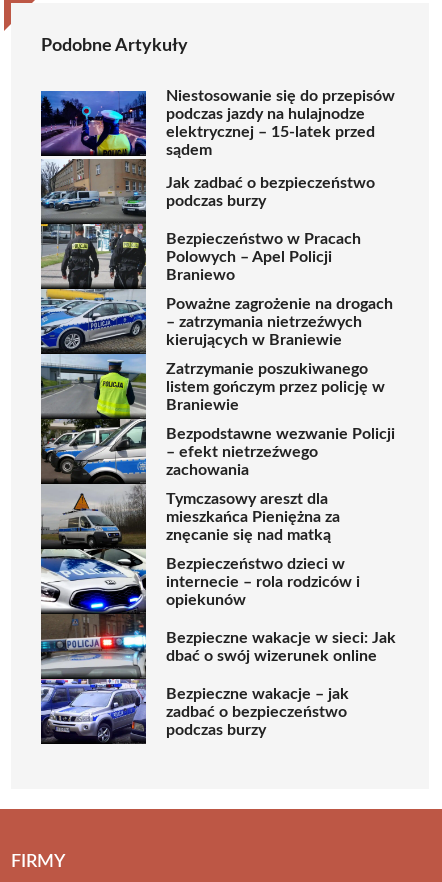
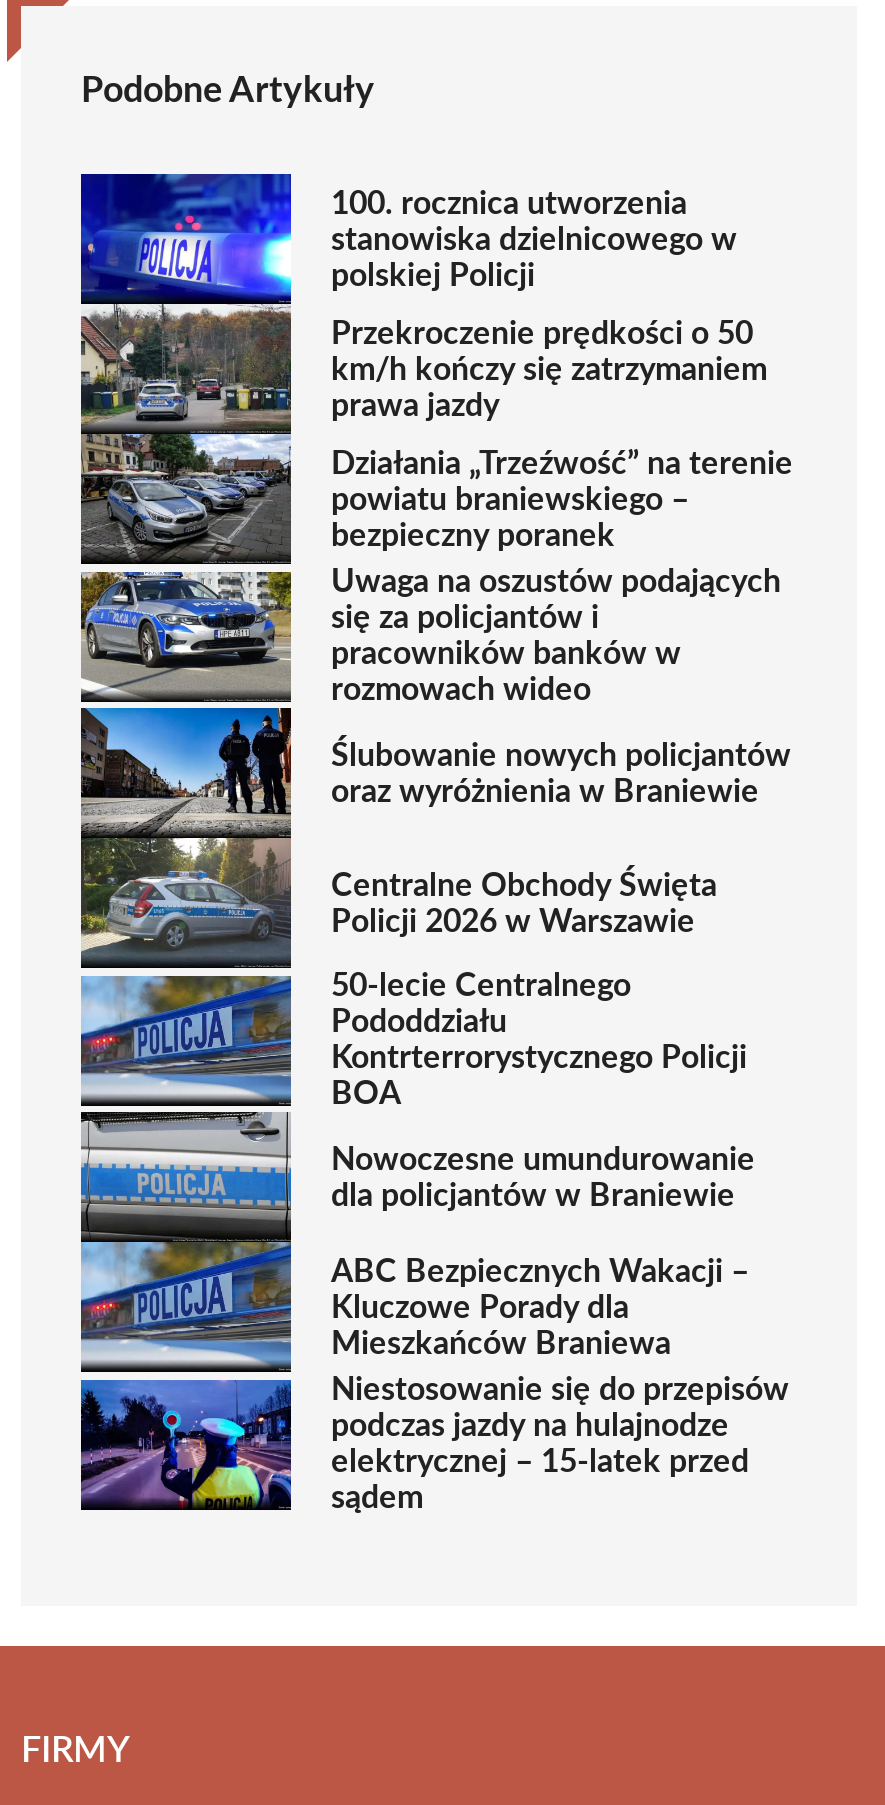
none -> [331,187,793,1359] 100. rocznica utworzenia | stanowiska dzielnicowego w | polskiej Policji | Przekroczenie prędkości o 50 | km/h kończy się zatrzymaniem | prawa jazdy | Działania „Trzeźwość” na terenie | powiatu braniewskiego – | bezpieczny poranek | Uwaga na oszustów podających | się za policjantów i | pracowników banków w | rozmowach wideo | Ślubowanie nowych policjantów | oraz wyróżnienia w Braniewie | Centralne Obchody Święta | Policji 2026 w Warszawie | 50-lecie Centralnego | Pododdziału | Kontrterrorystycznego Policji | BOA | Nowoczesne umundurowanie | dla policjantów w Braniewie | ABC Bezpiecznych Wakacji – | Kluczowe Porady dla | Mieszkańców Braniewa
moved [166,88,395,158] -> [331,1374,789,1514]: Niestosowanie się do przepisów | podczas jazdy na hulajnodze | elektrycznej – 15-latek przed | sądem
[40,158,147,745] [image] -> [79,172,293,1374] [image]
[166,174,396,737] Jak zadbać o bezpieczeństwo | podczas burzy | Bezpieczeństwo w Pracach | Polowych – Apel Policji | Braniewo | Poważne zagrożenie na drogach | – zatrzymania nietrzeźwych | kierujących w Braniewie | Zatrzymanie poszukiwanego | listem gończym przez policję w | Braniewie | Bezpodstawne wezwanie Policji | – efekt nietrzeźwego | zachowania | Tymczasowy areszt dla | mieszkańca Pieniężna za | znęcanie się nad matką | Bezpieczeństwo dzieci w | internecie – rola rodziców i | opiekunów | Bezpieczne wakacje w sieci: Jak | dbać o swój wizerunek online | Bezpieczne wakacje – jak | zadbać o bezpieczeństwo | podczas burzy -> none

